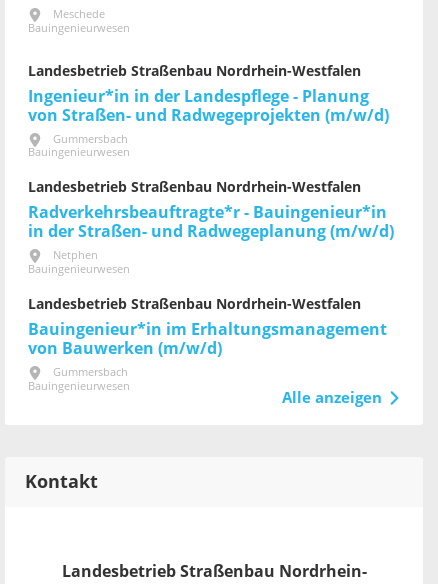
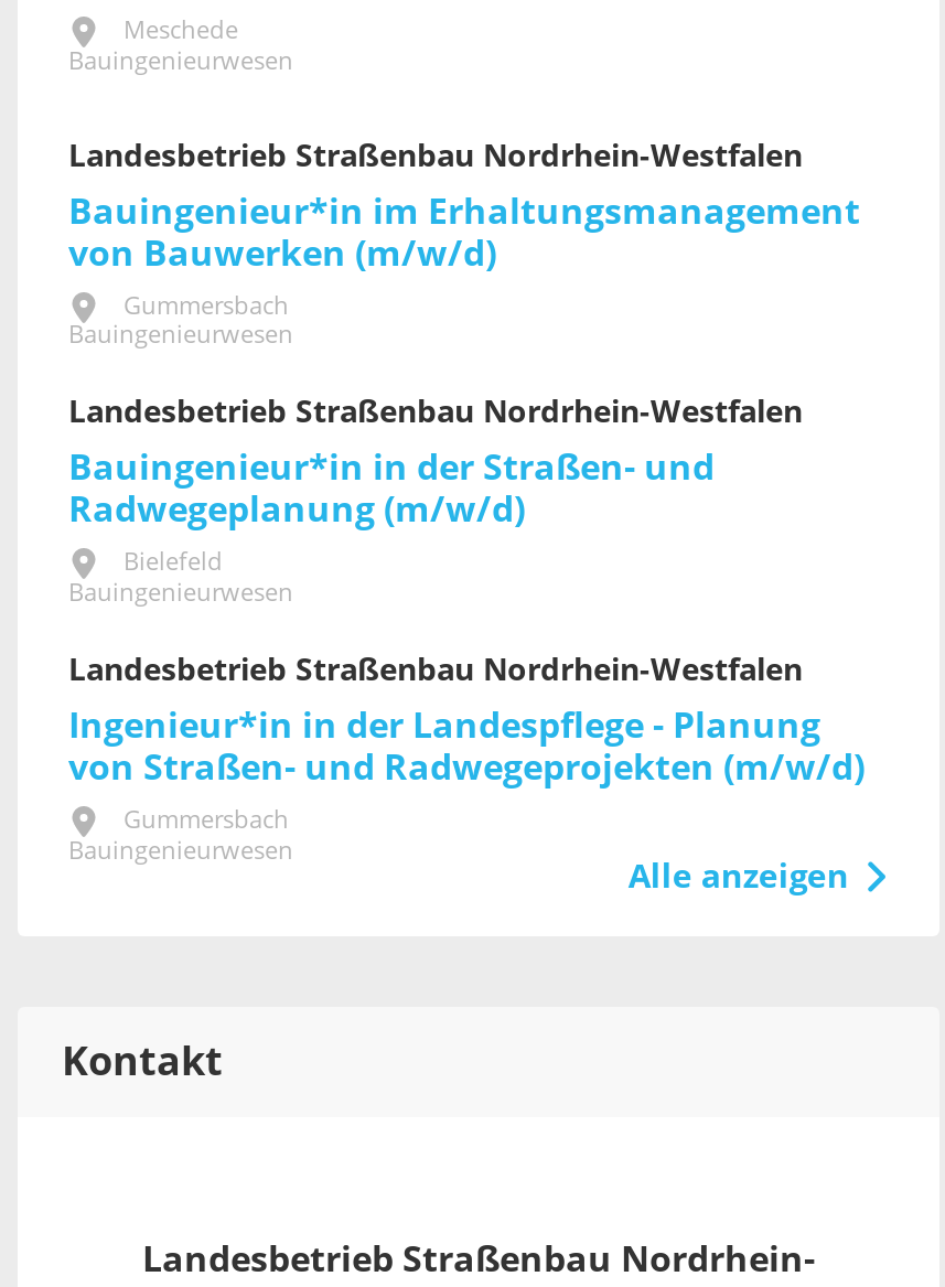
moved [28,87,389,125] -> [68,705,865,789]: Ingenieur*in in der Landespflege - Planung | von Straßen- und Radwegeprojekten (m/w/d)
[28,203,394,262] Radverkehrsbeauftragte*r - Bauingenieur*in | in der Straßen- und Radwegeplanung (m/w/d) | Netphen -> [68,448,715,578] Bauingenieur*in in der Straßen- und | Radwegeplanung (m/w/d) | Bielefeld
moved [28,320,387,358] -> [68,190,860,274]: Bauingenieur*in im Erhaltungsmanagement | von Bauwerken (m/w/d)

